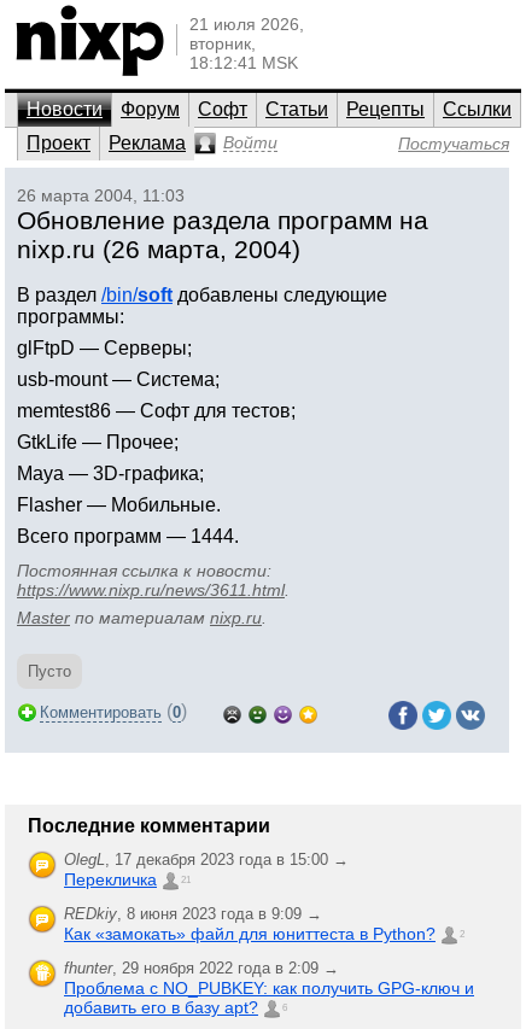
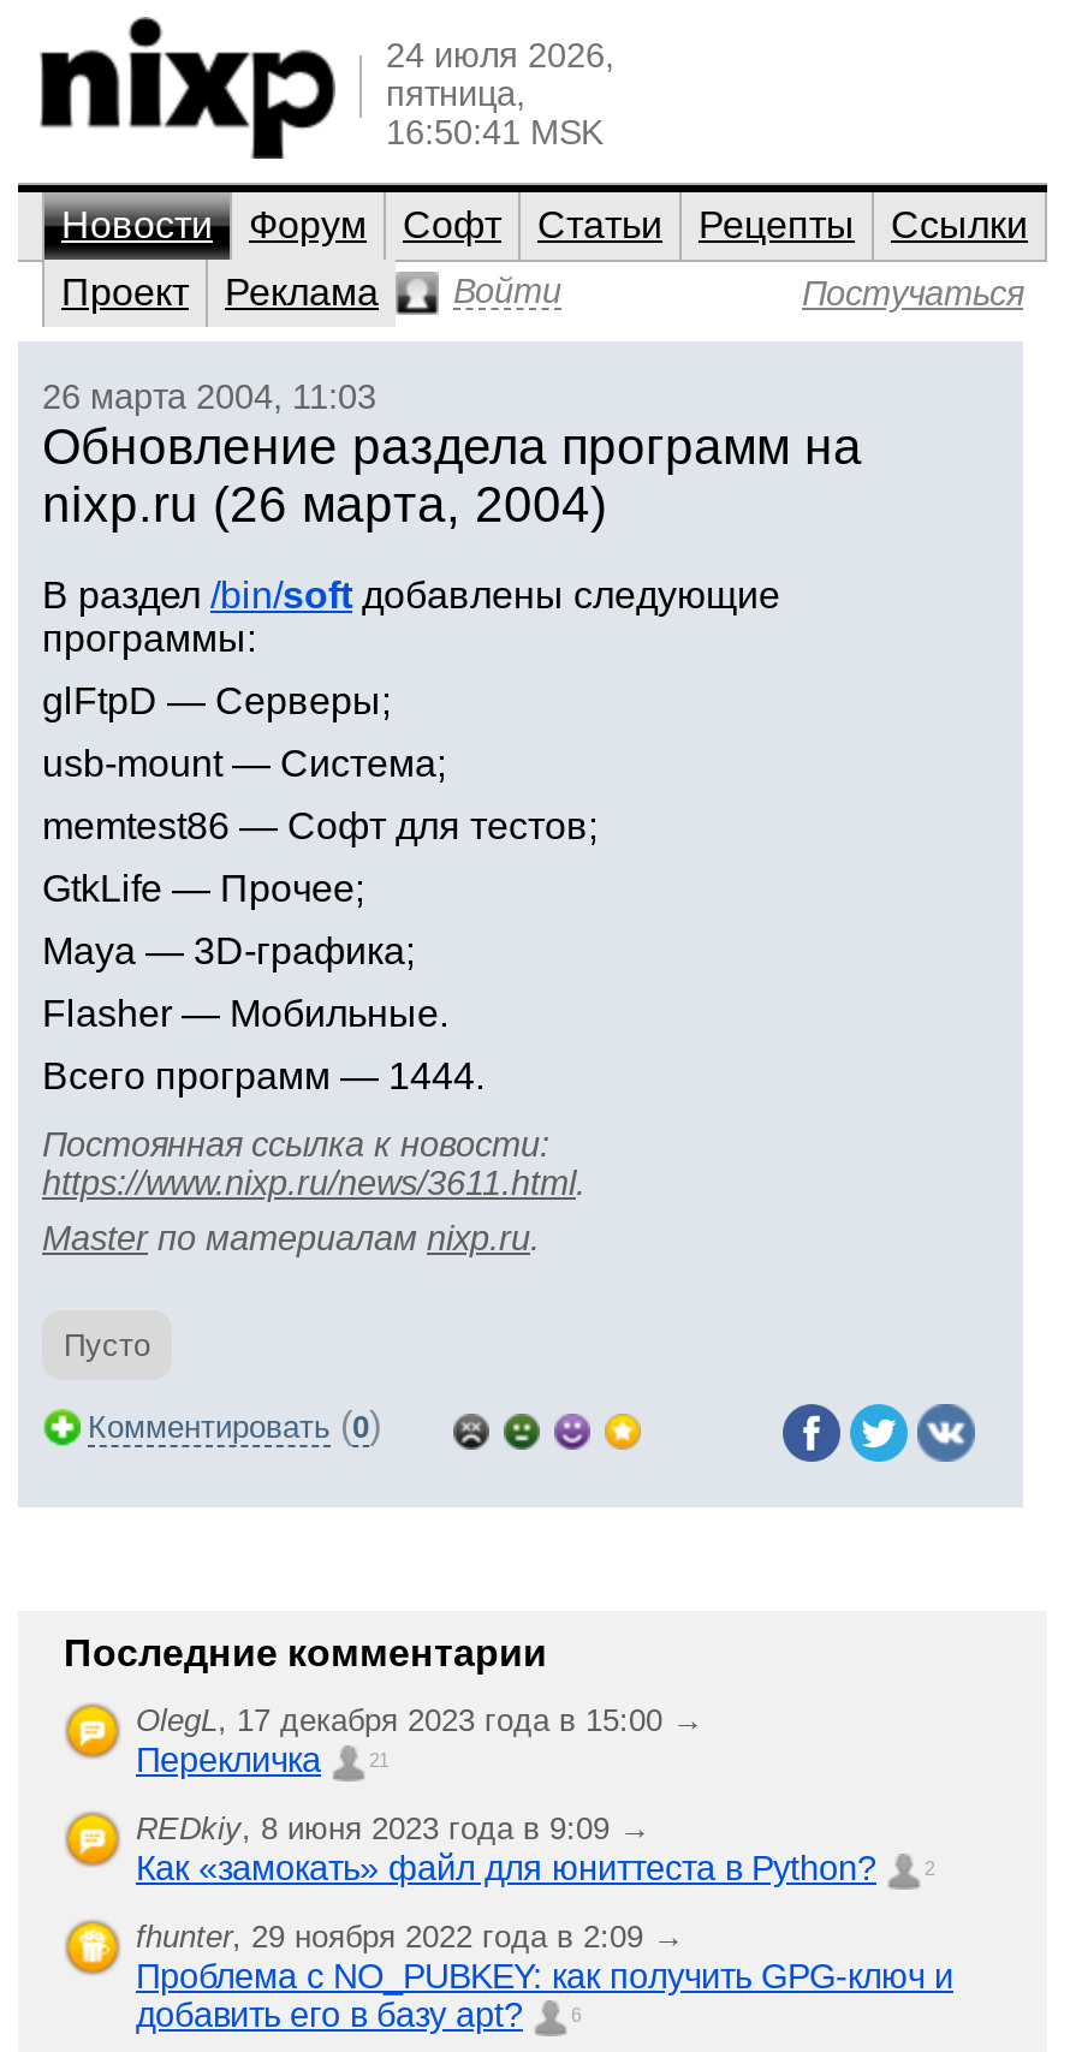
[189,14,304,72] 21 июля 2026, | вторник, | 18:12:41 MSK -> [386,36,614,151] 24 июля 2026, | пятница, | 16:50:41 MSK

